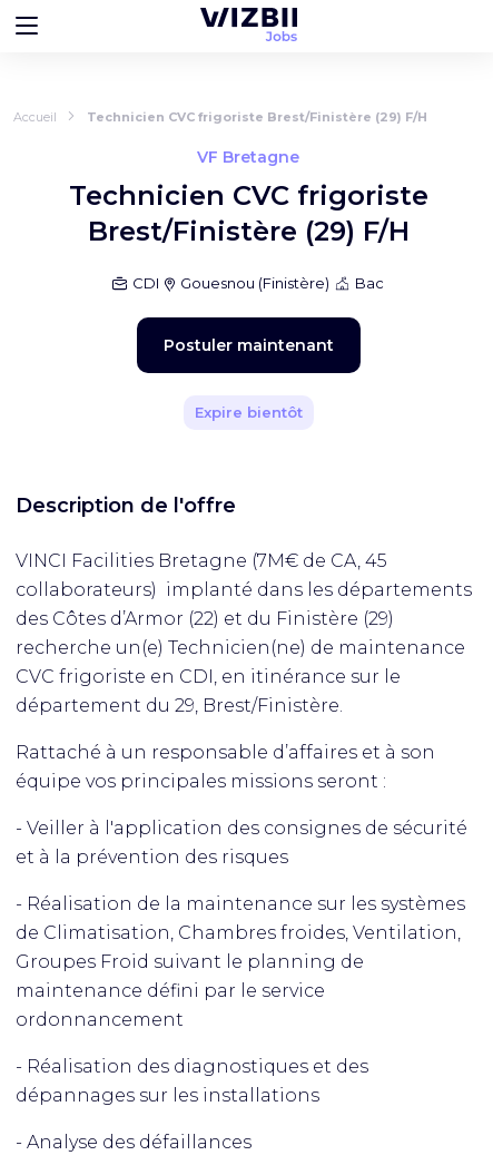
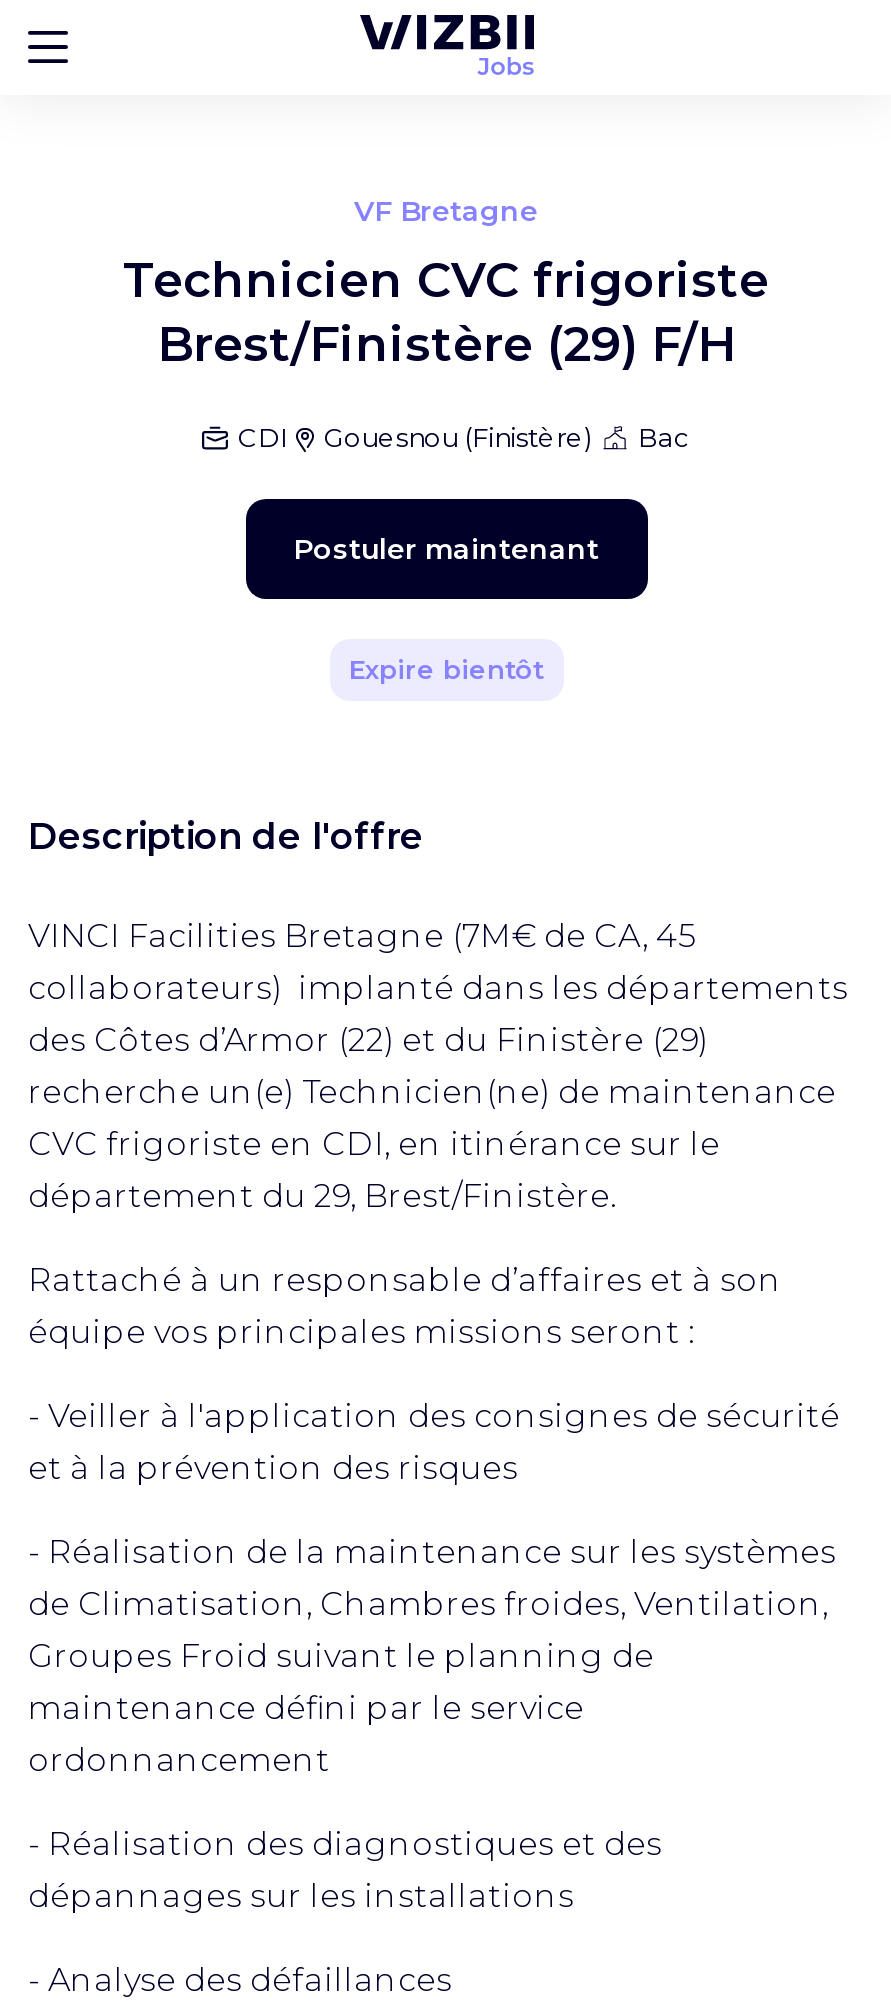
[13,109,427,125] Accueil | Technicien CVC frigoriste Brest/Finistère (29) F/H -> none

